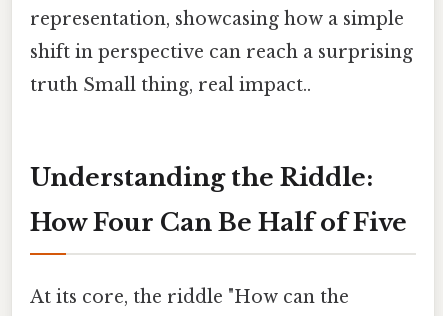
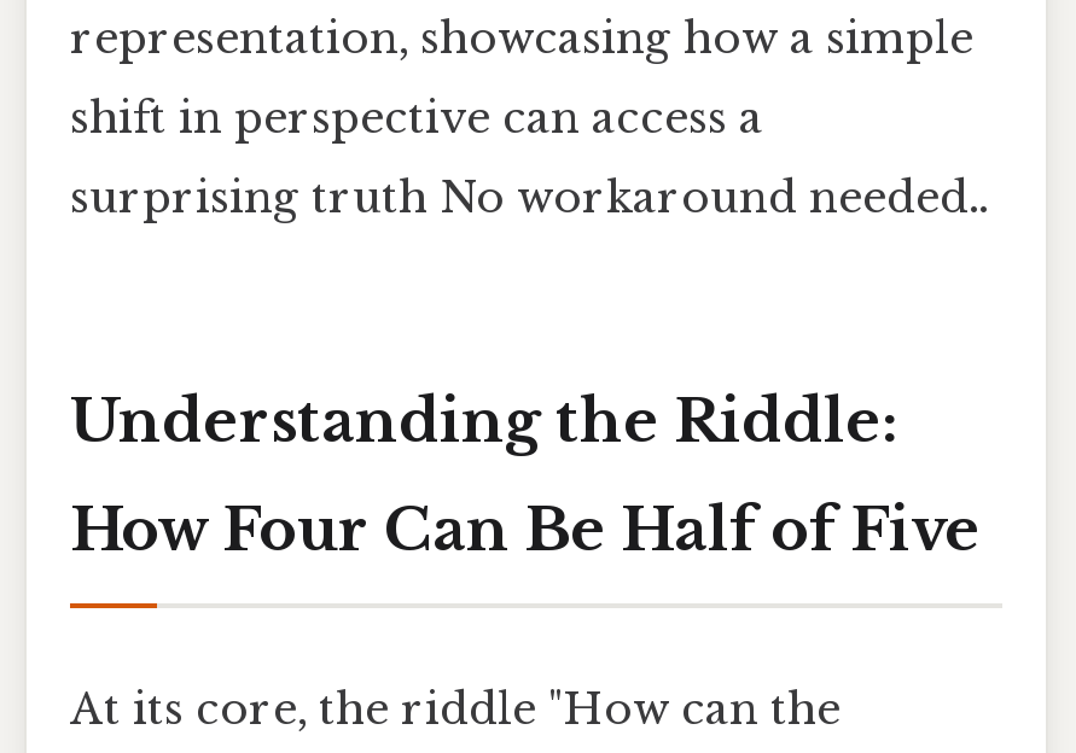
[30,41,413,63] shift in perspective can reach a surprising -> [70,92,763,145] shift in perspective can access a
[30,74,311,96] truth Small thing, real impact.. -> [70,172,988,225] surprising truth No workaround needed..

